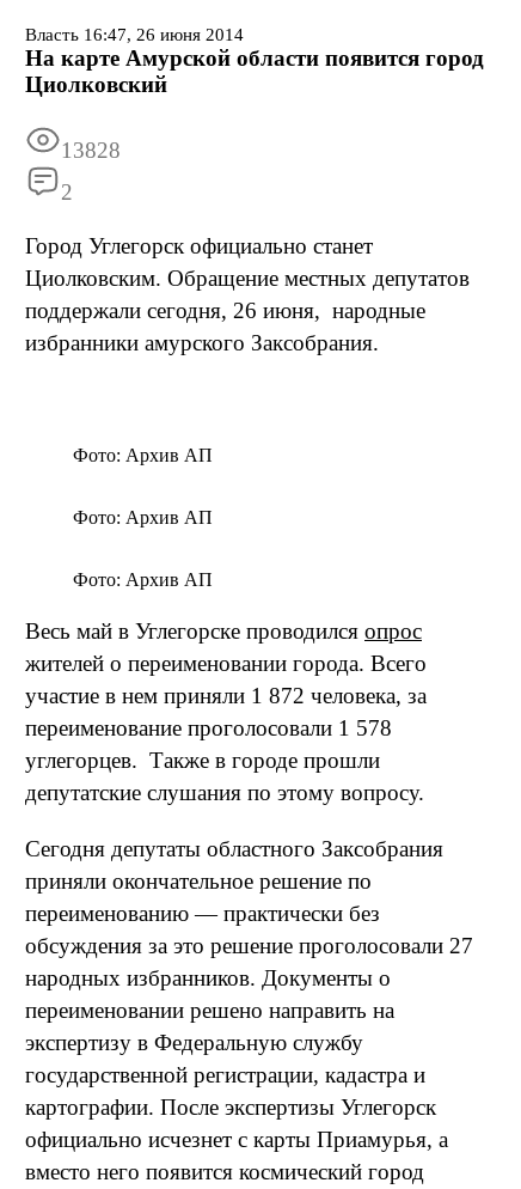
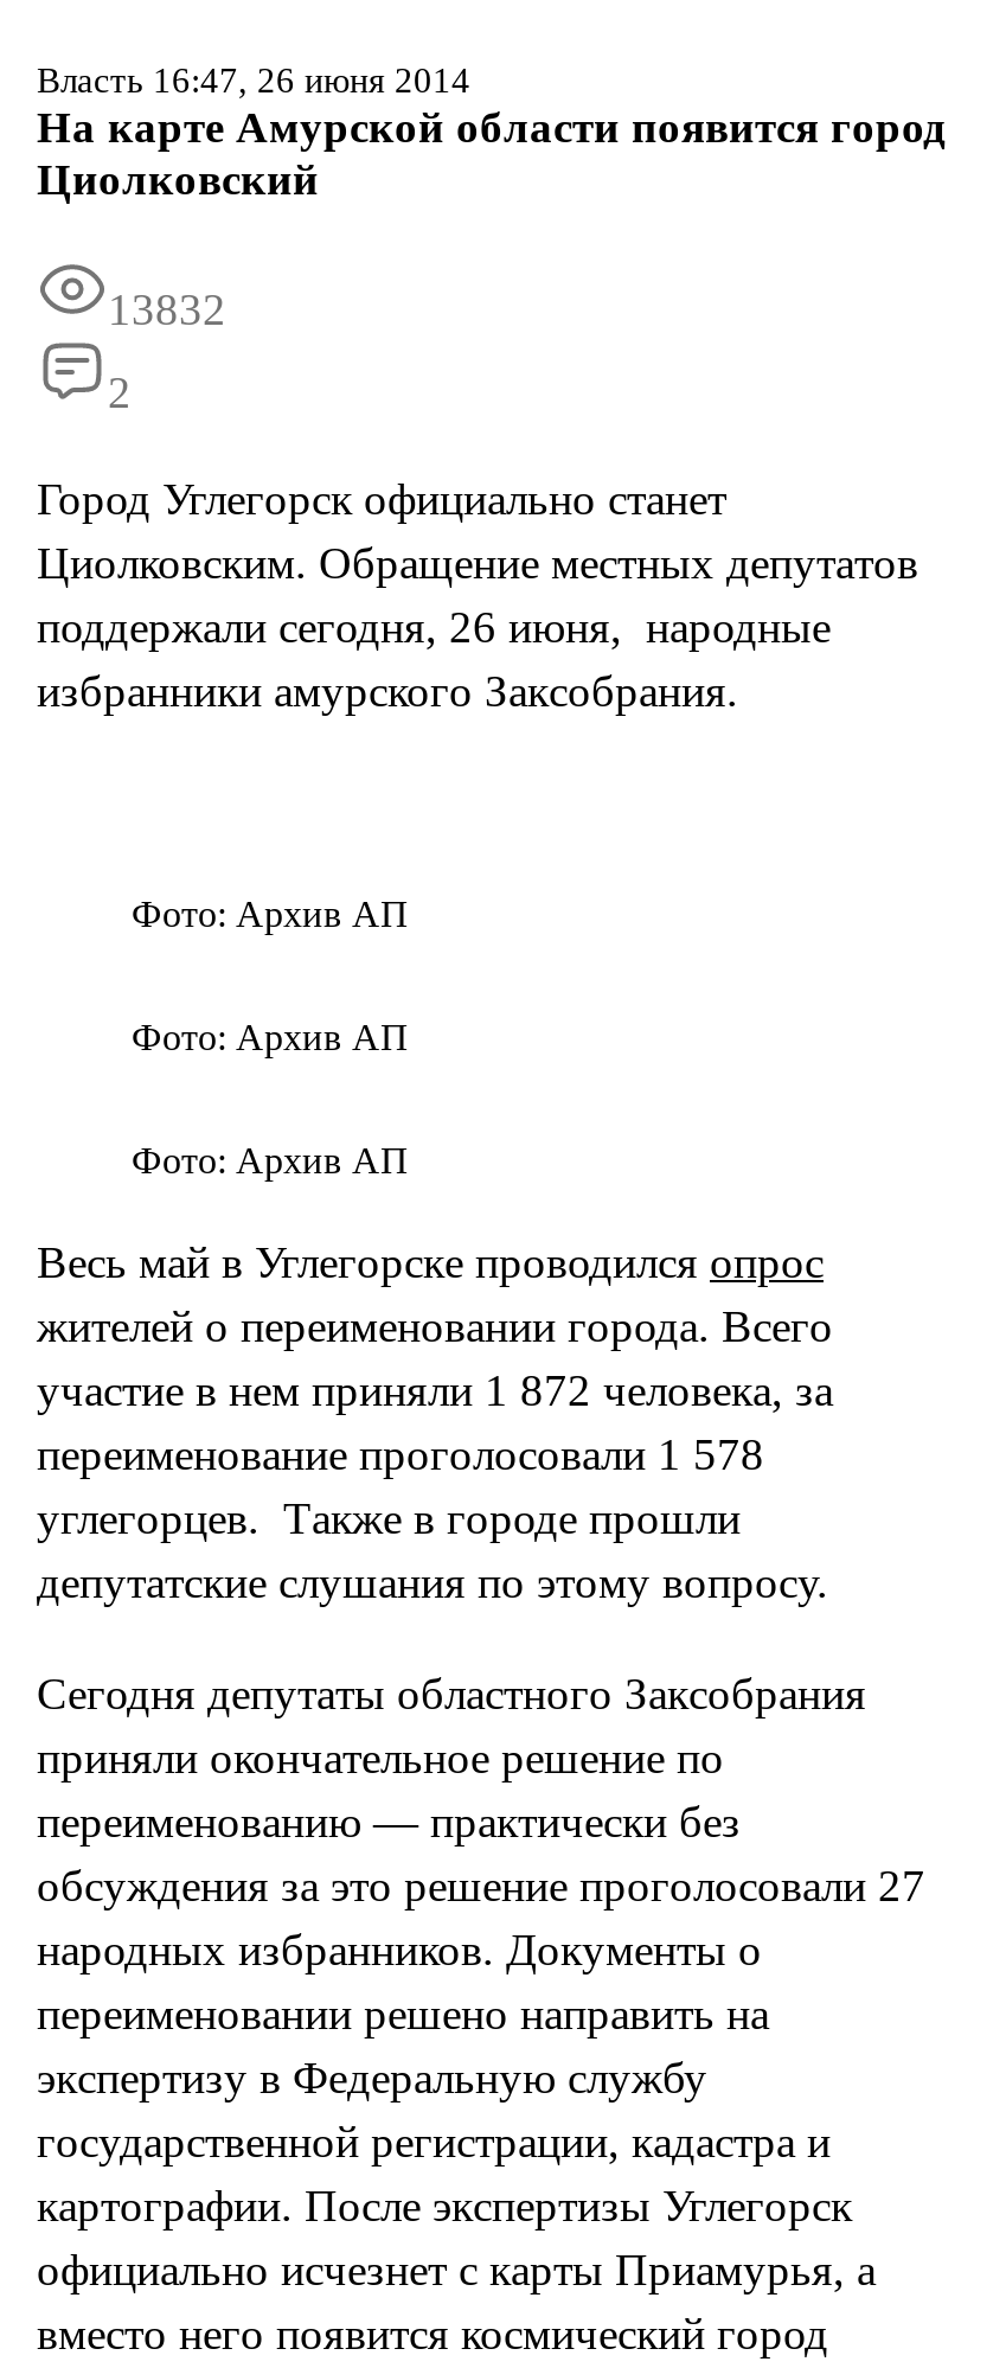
[61,138,121,163] 13828 -> [108,285,226,335] 13832

